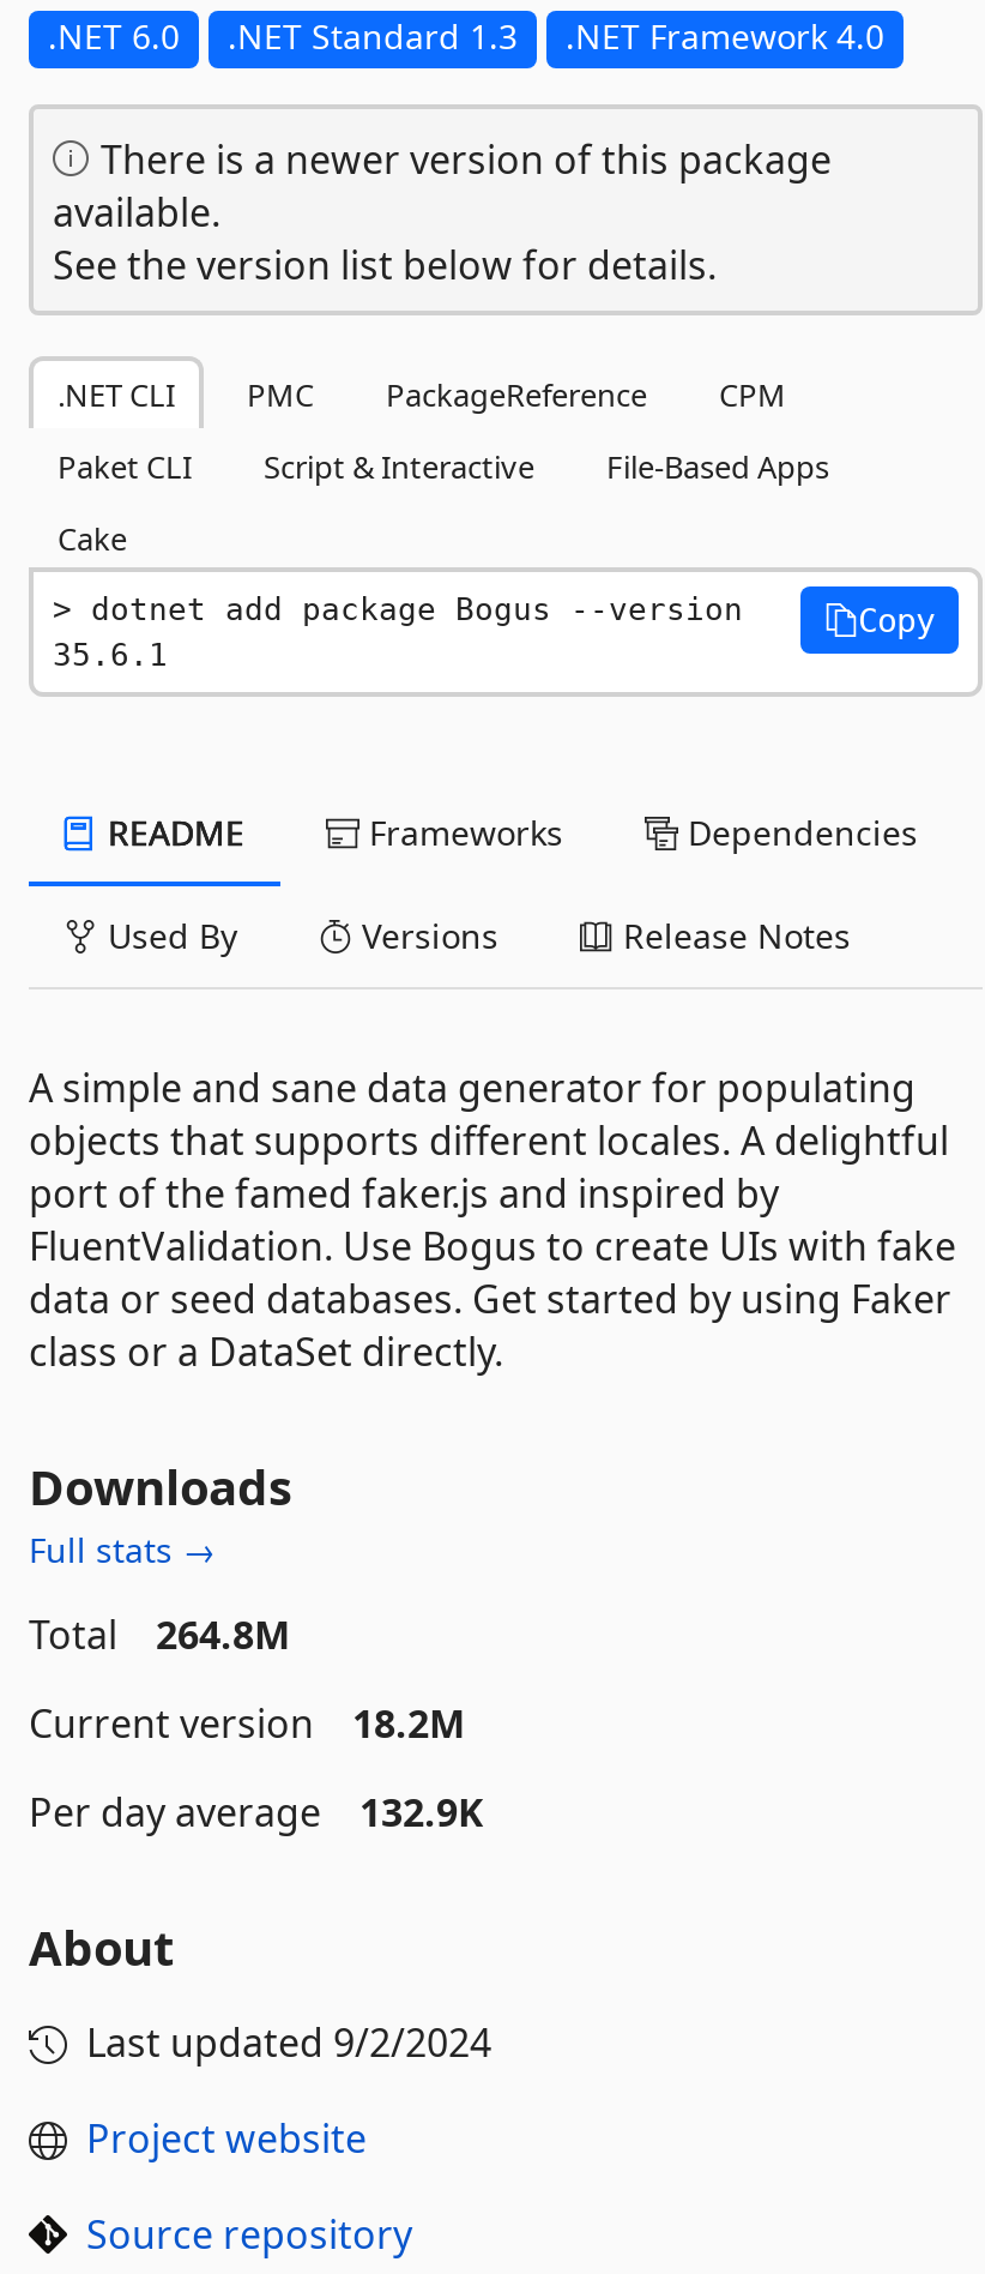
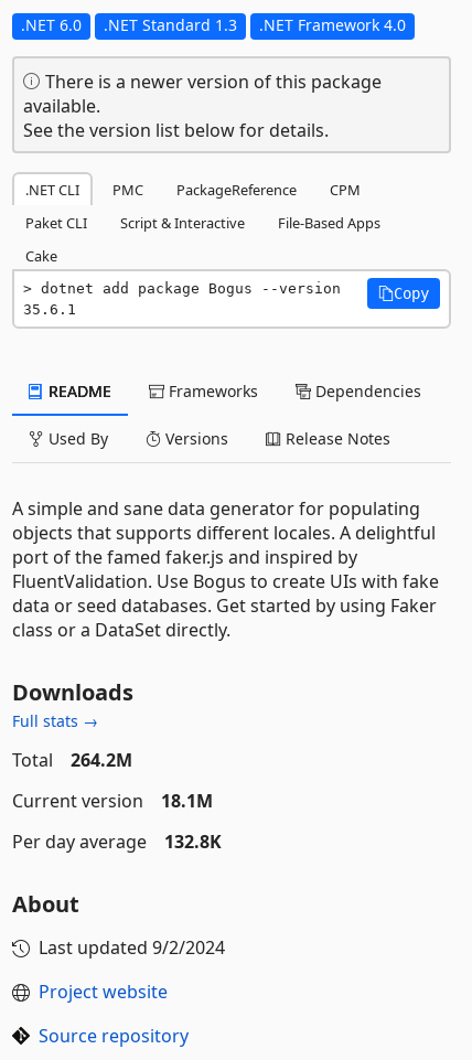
[29,1608,290,1660] Total 264.8M -> [12,748,132,772] Total 264.2M
[29,1696,465,1749] Current version 18.2M -> [12,788,213,813] Current version 18.1M
[29,1785,484,1838] Per day average 132.9K -> [12,829,222,853] Per day average 132.8K

